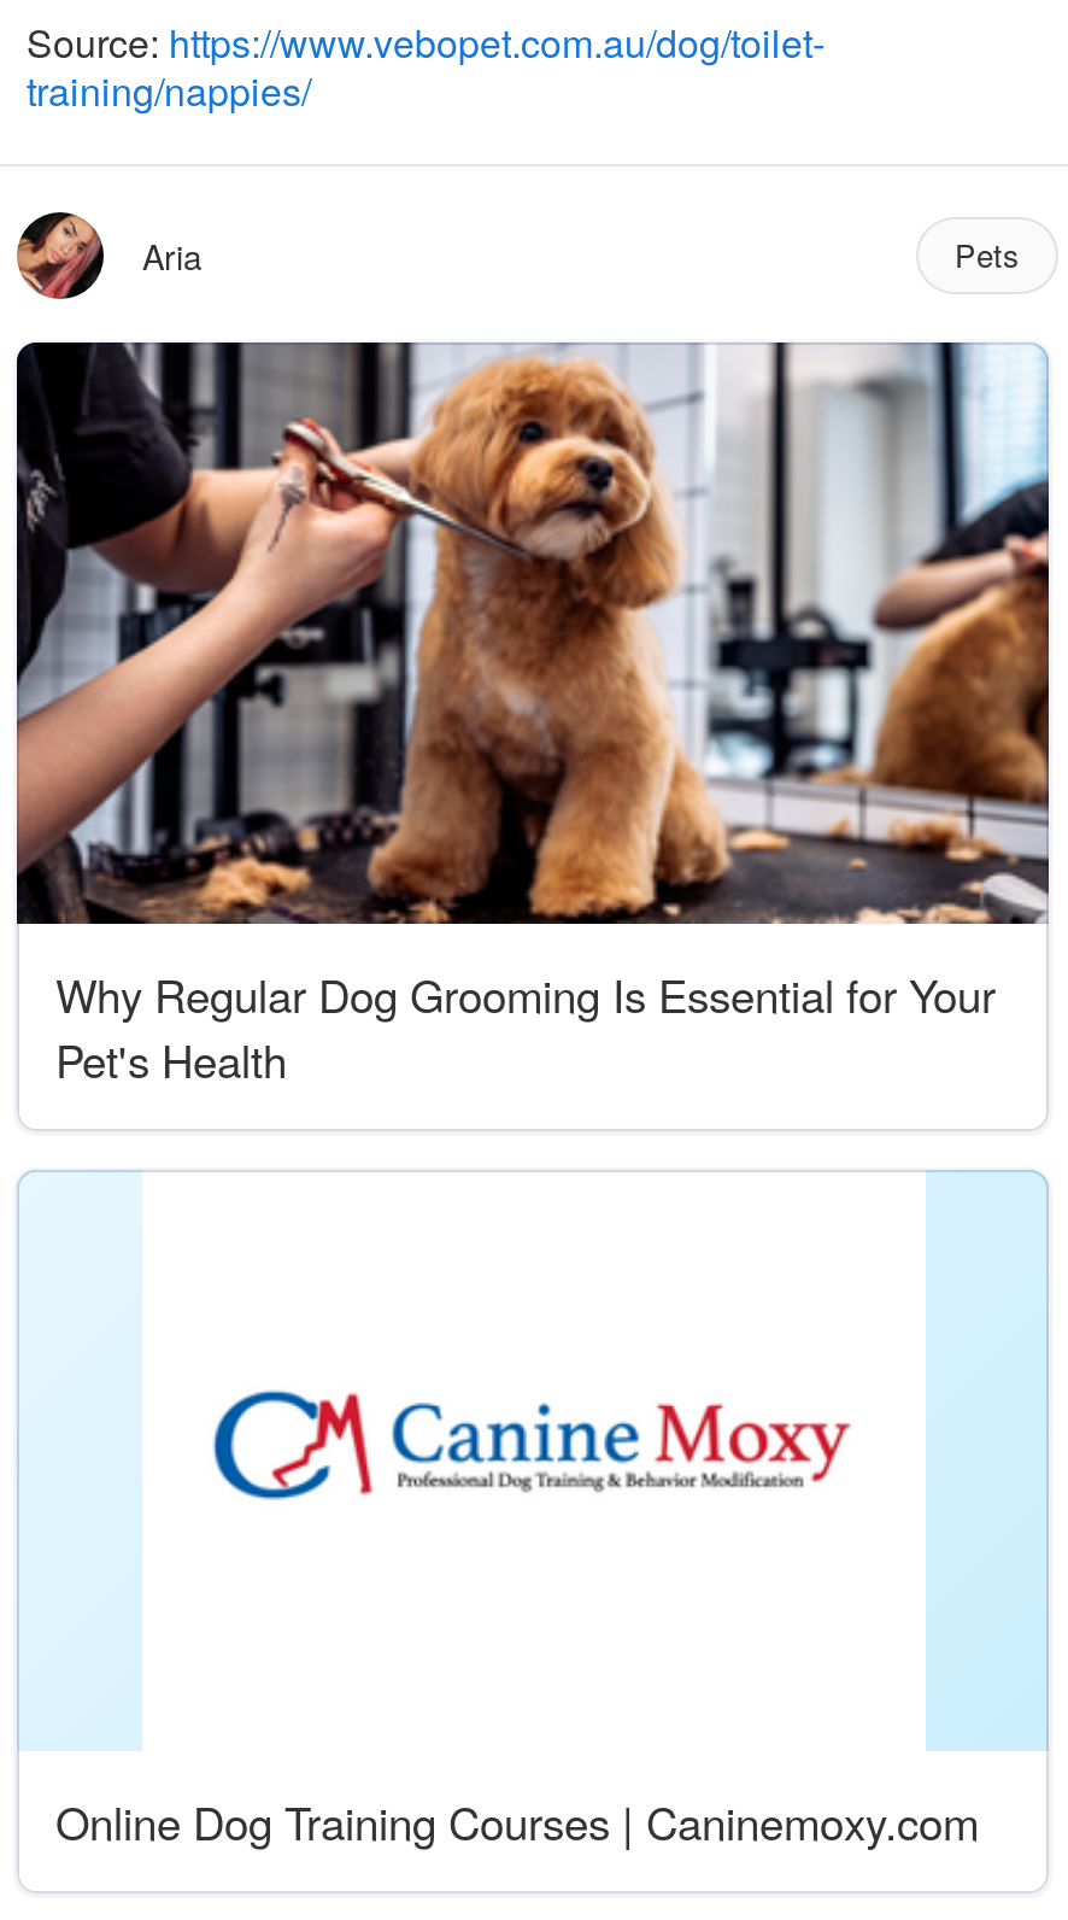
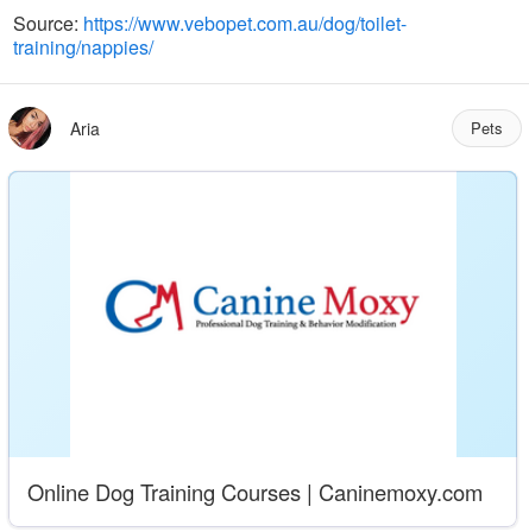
[14,340,1051,1090] [image] | Why Regular Dog Grooming Is Essential for Your | Pet's Health -> none

